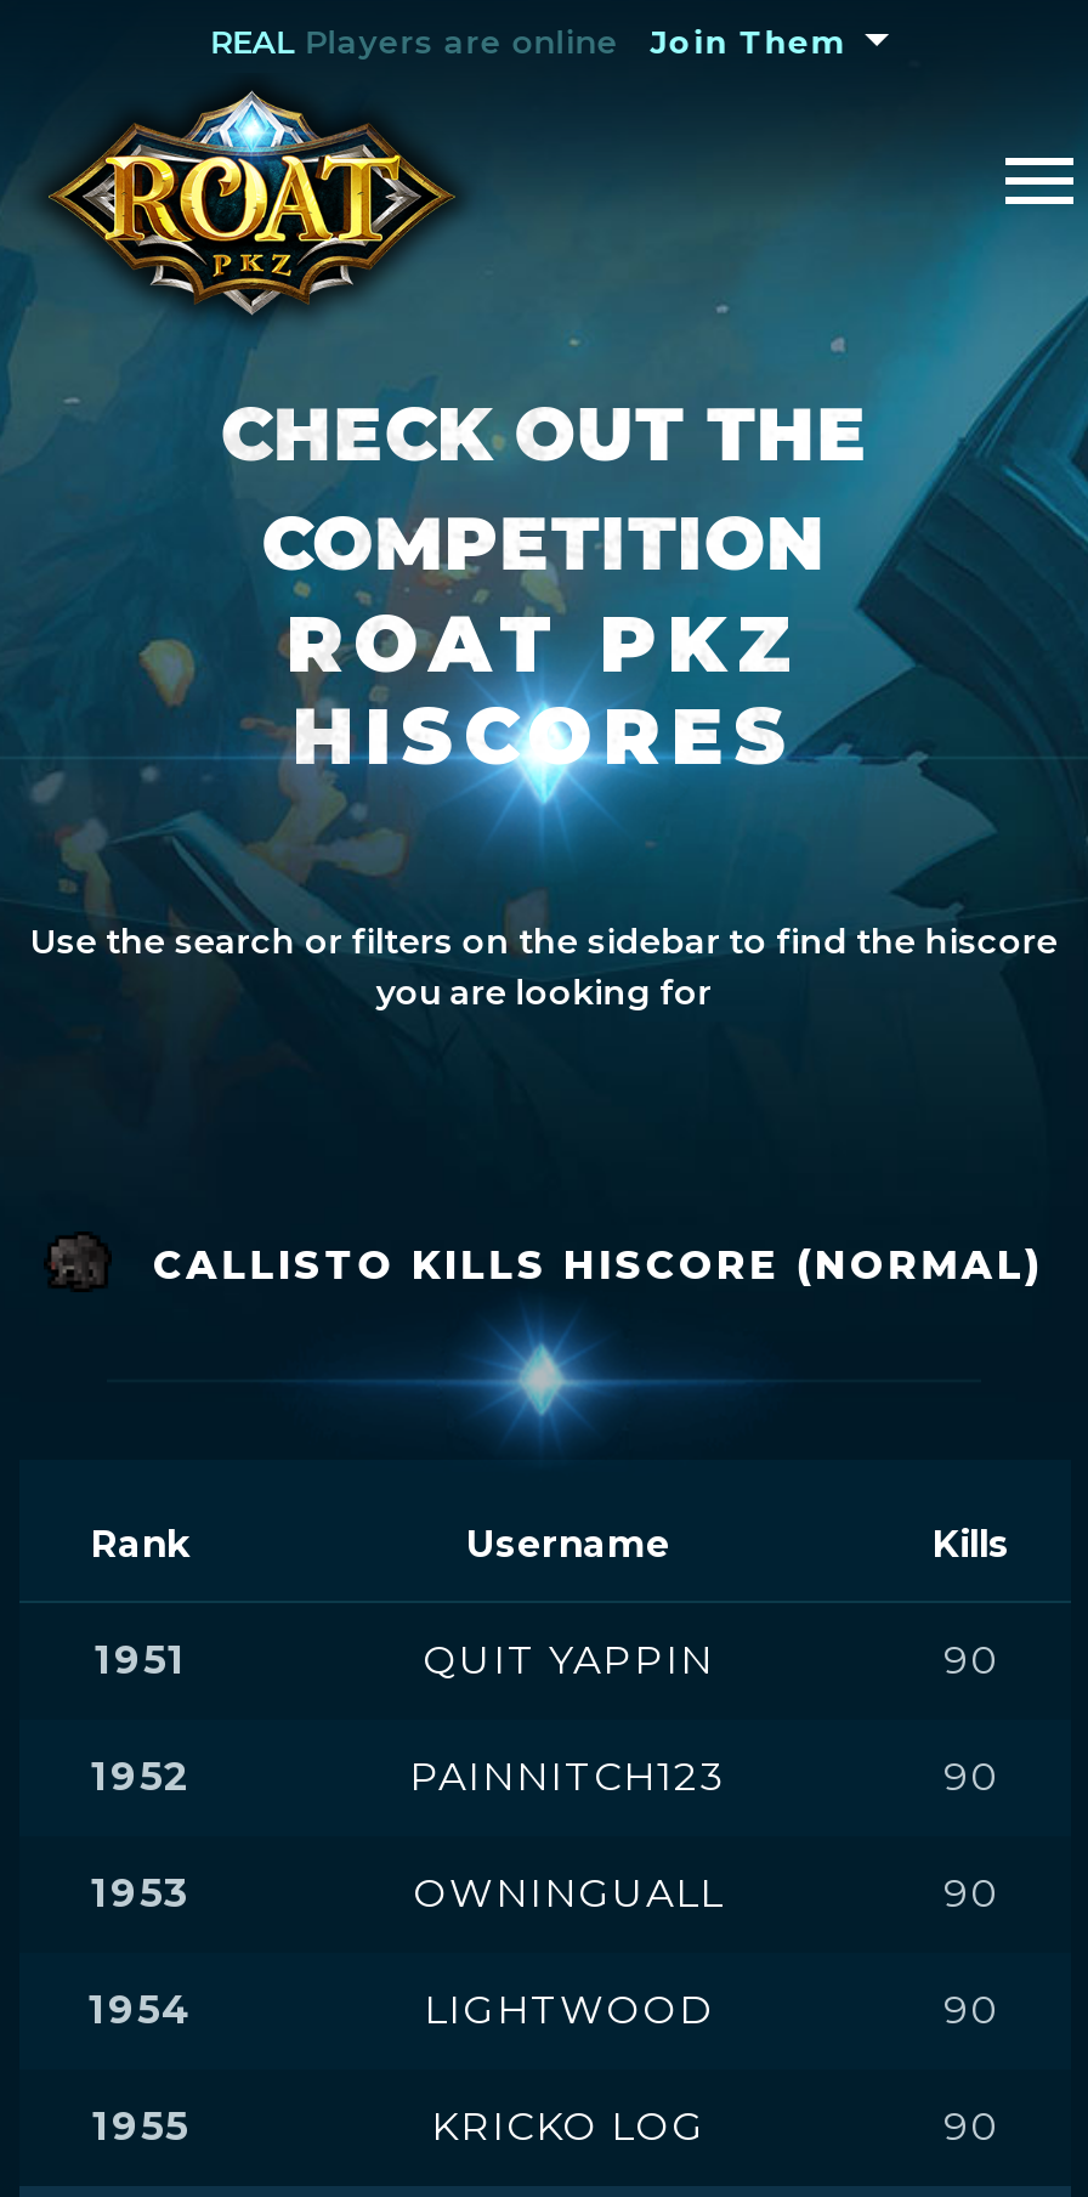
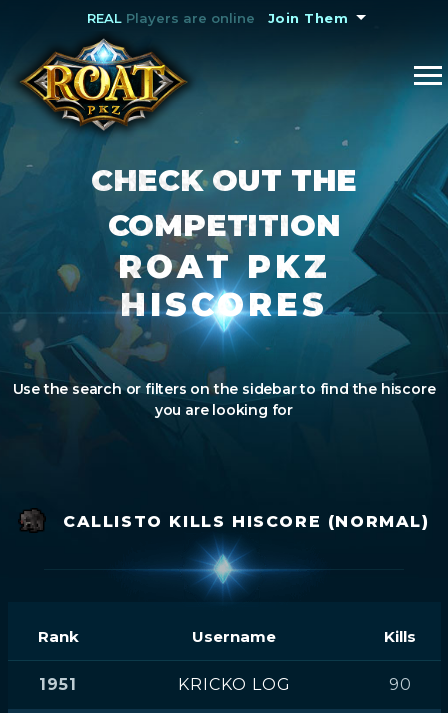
[89,1637,999,2150] QUIT YAPPIN | 90 | 1952 | PAINNITCH123 | 90 | 1953 | OWNINGUALL | 90 | 1954 | LIGHTWOOD | 90 | 1955 -> none

